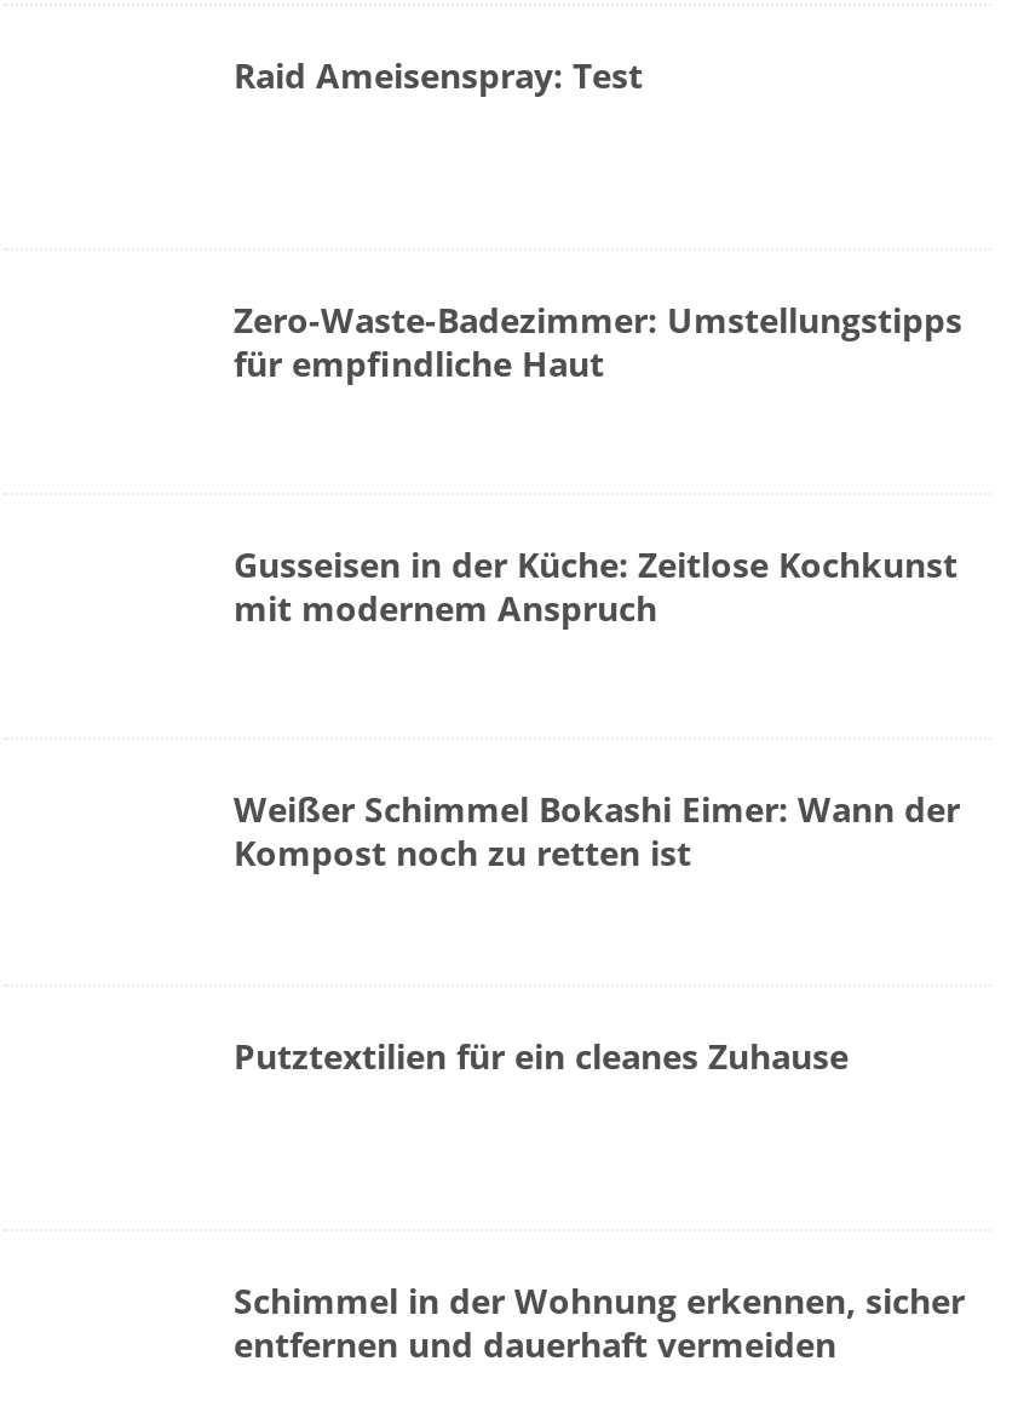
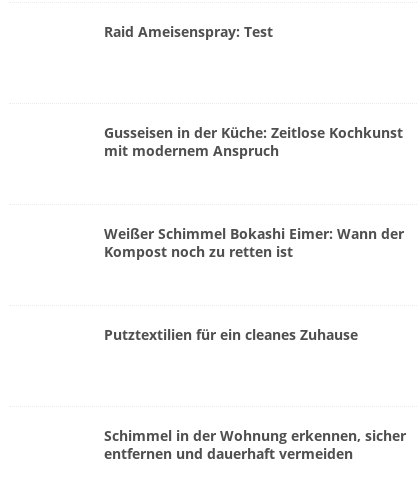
[234,297,962,387] Zero-Waste-Badezimmer: Umstellungstipps | für empfindliche Haut -> none

